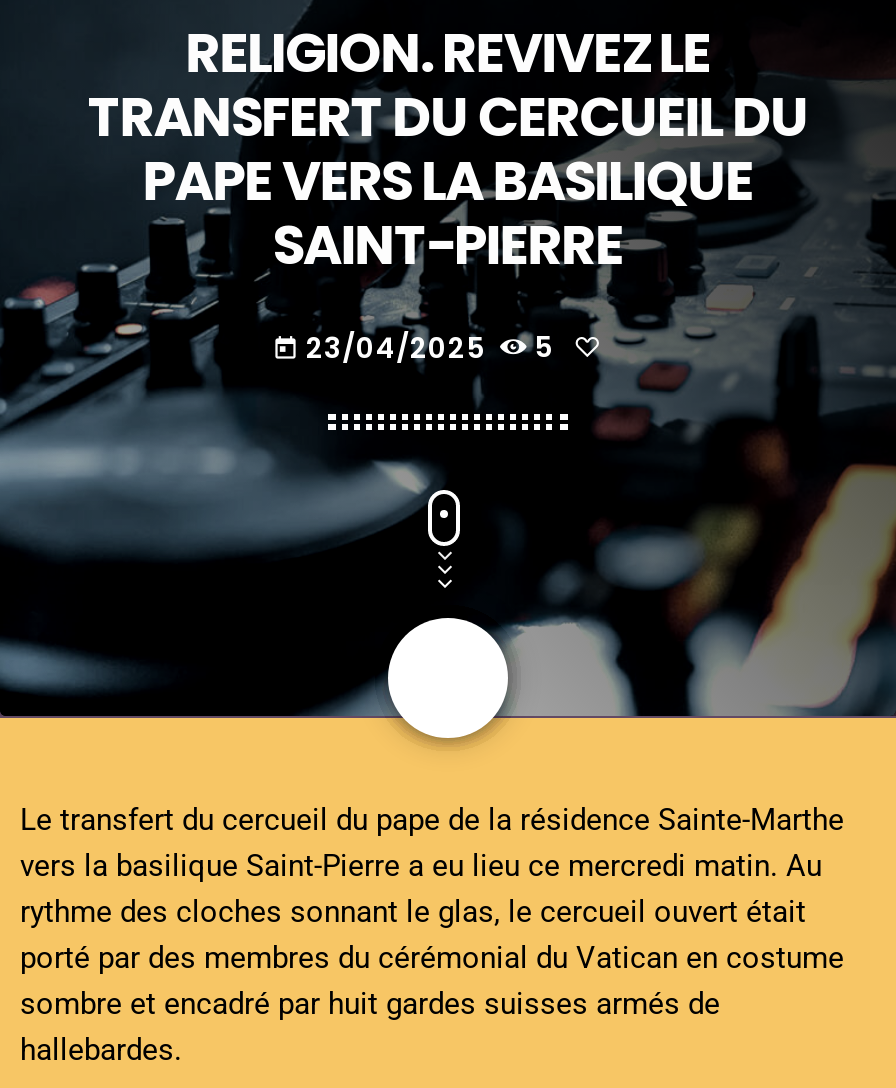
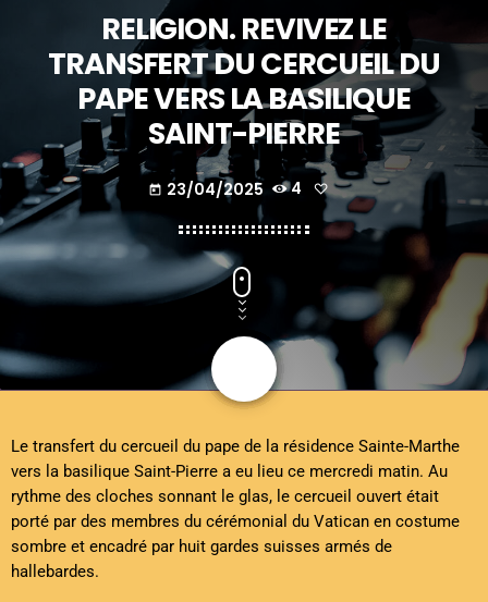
[534,328,558,368] 5 -> [290,178,304,200] 4

